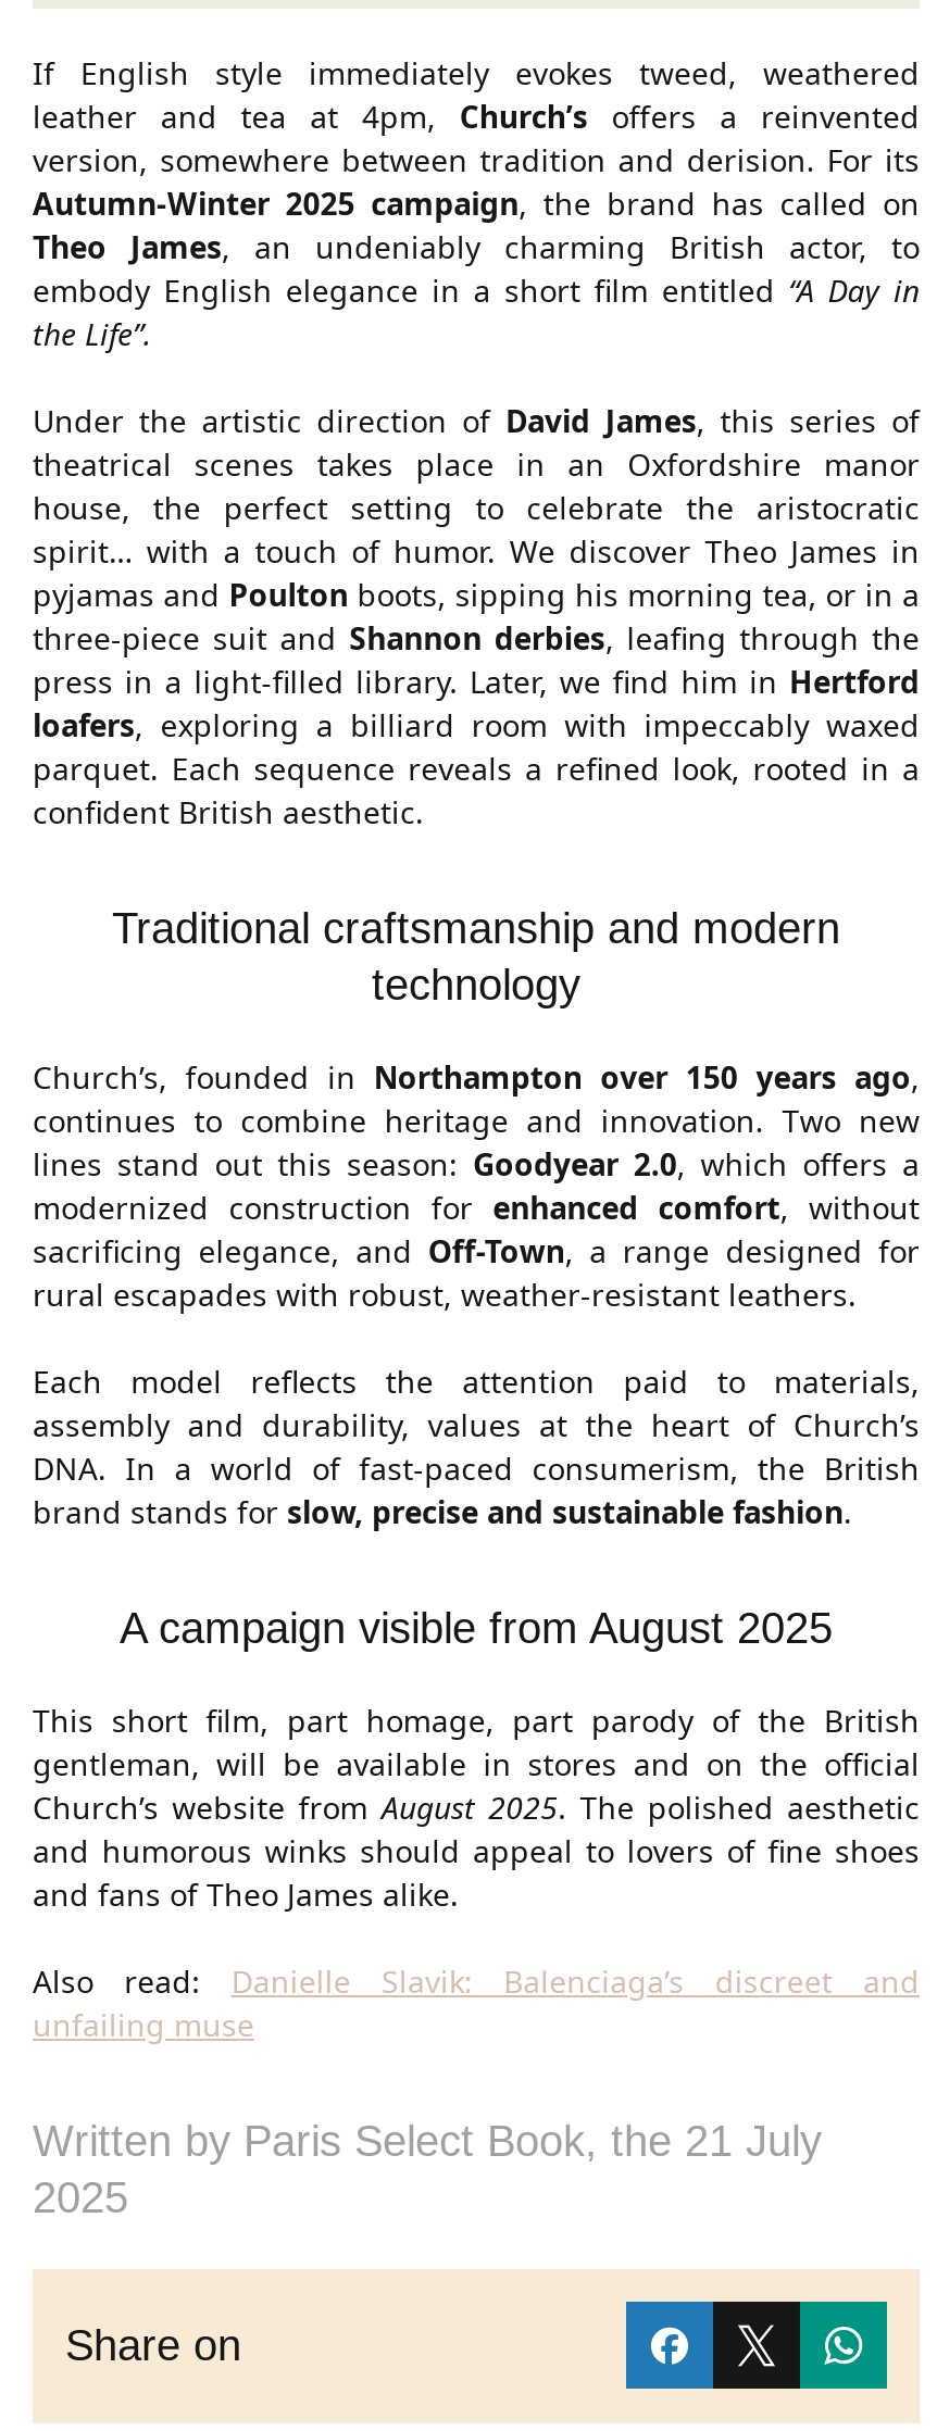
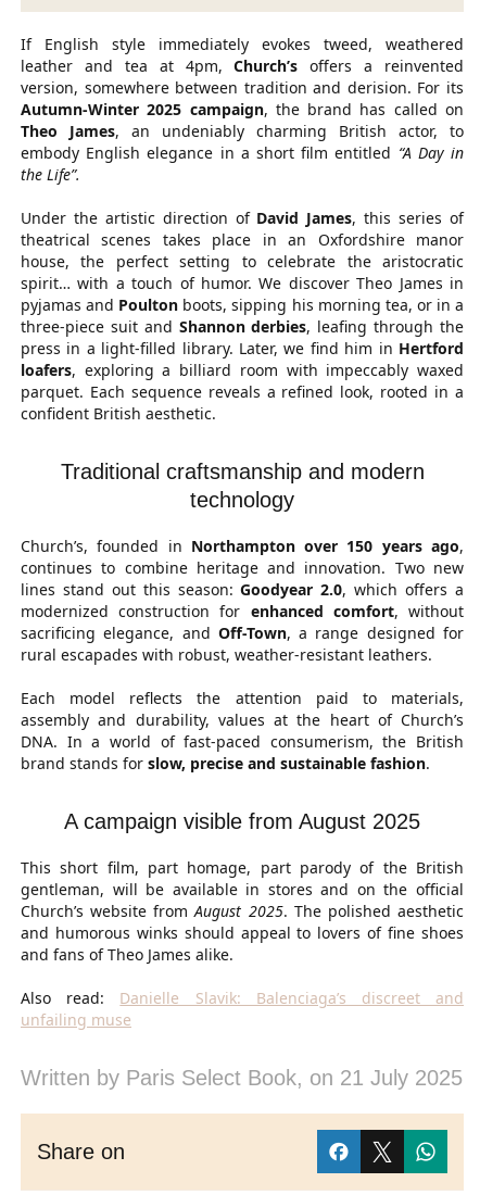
[33,2118,822,2222] Written by Paris Select Book, the 21 July | 2025 -> [21,1066,463,1090] Written by Paris Select Book, on 21 July 2025

